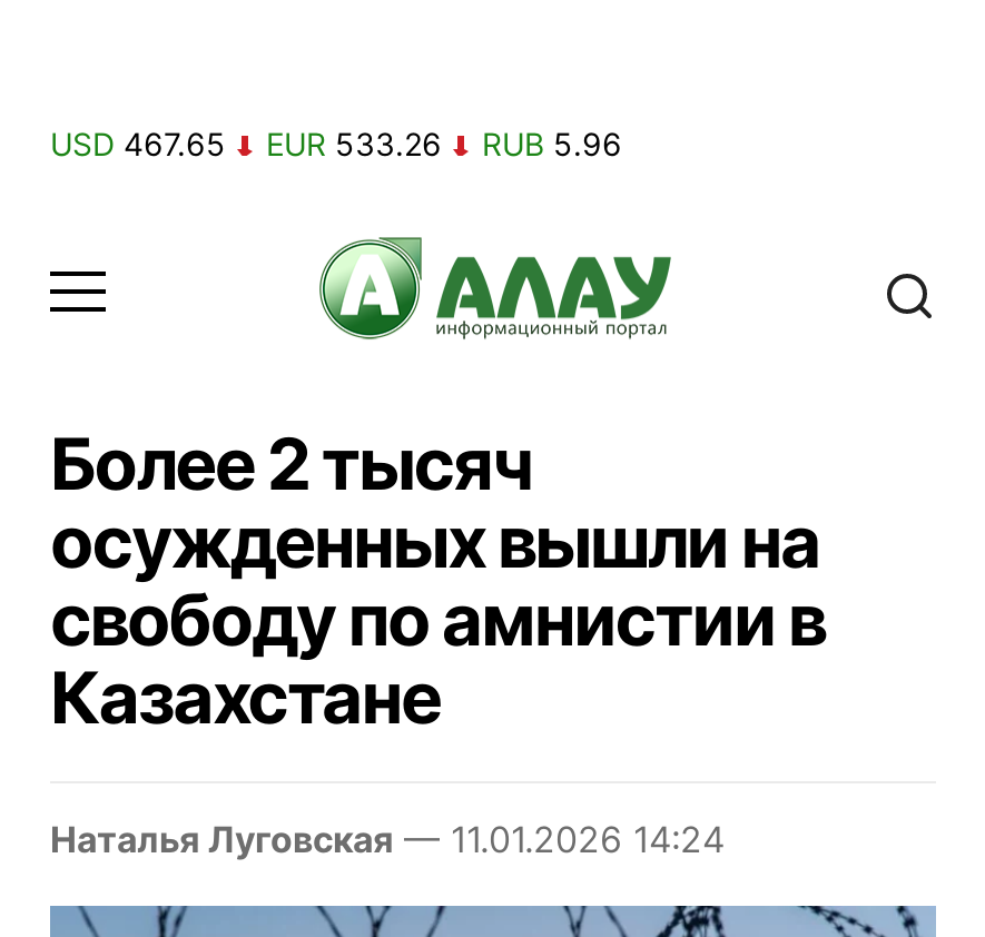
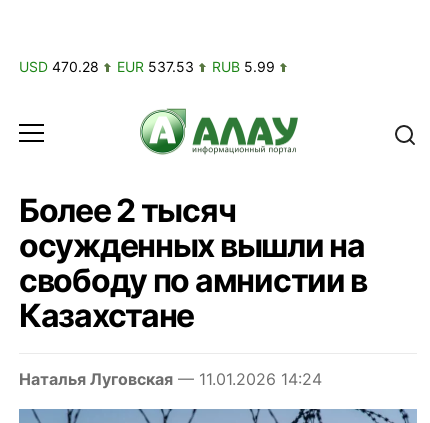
[50,125,226,162] USD 467.65 -> [19,58,99,75] USD 470.28
[266,125,442,162] EUR 533.26 -> [117,58,194,75] EUR 537.53
[482,125,622,162] RUB 5.96 -> [212,58,275,75] RUB 5.99

